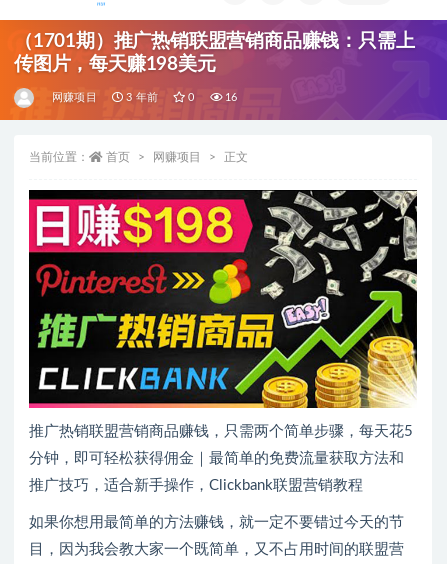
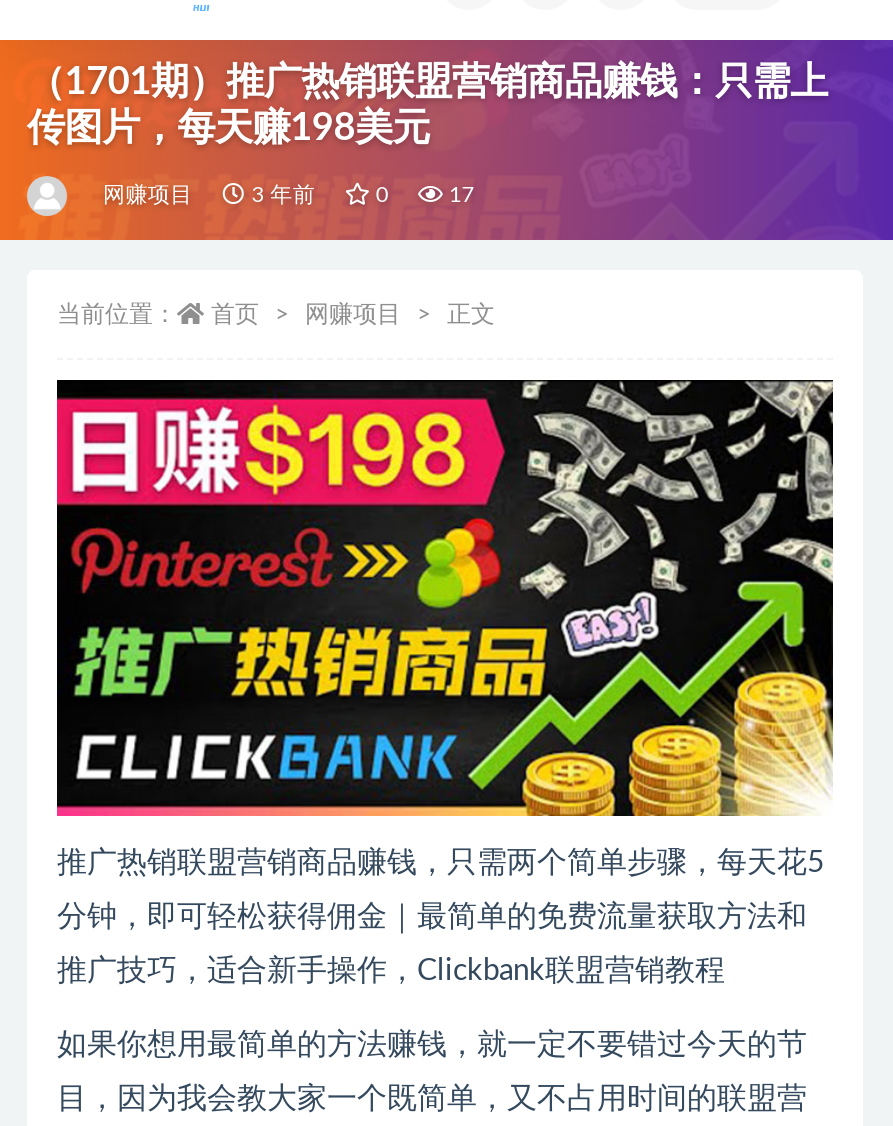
[222,92,237,103] 16 -> [443,184,474,206] 17

